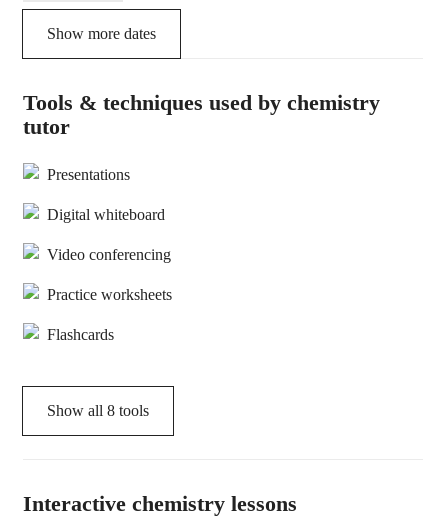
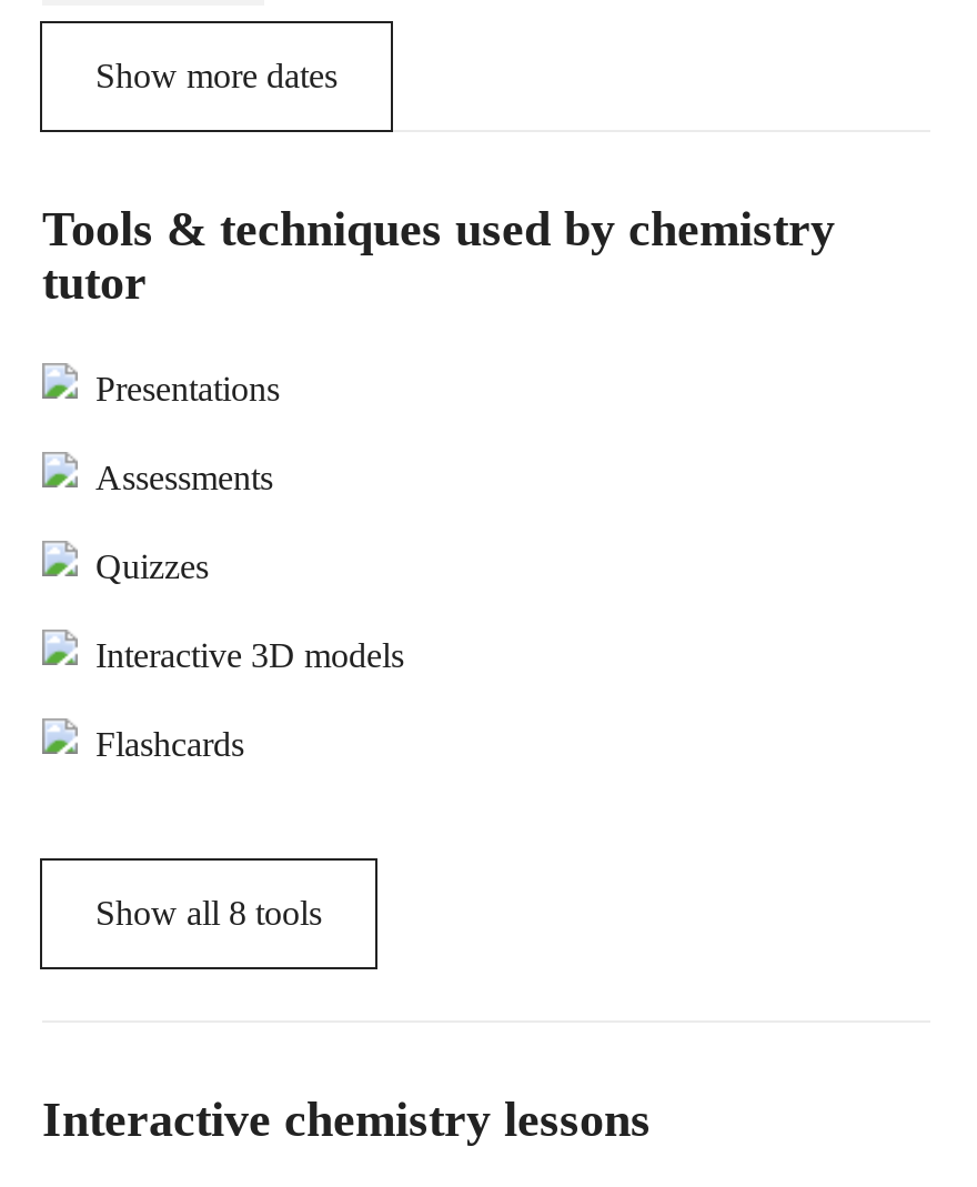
[47,206,165,223] Digital whiteboard -> [95,459,273,496] Assessments
[47,246,171,263] Video conferencing -> [95,547,209,585] Quizzes
[47,286,172,303] Practice worksheets -> [95,636,404,674] Interactive 3D models

